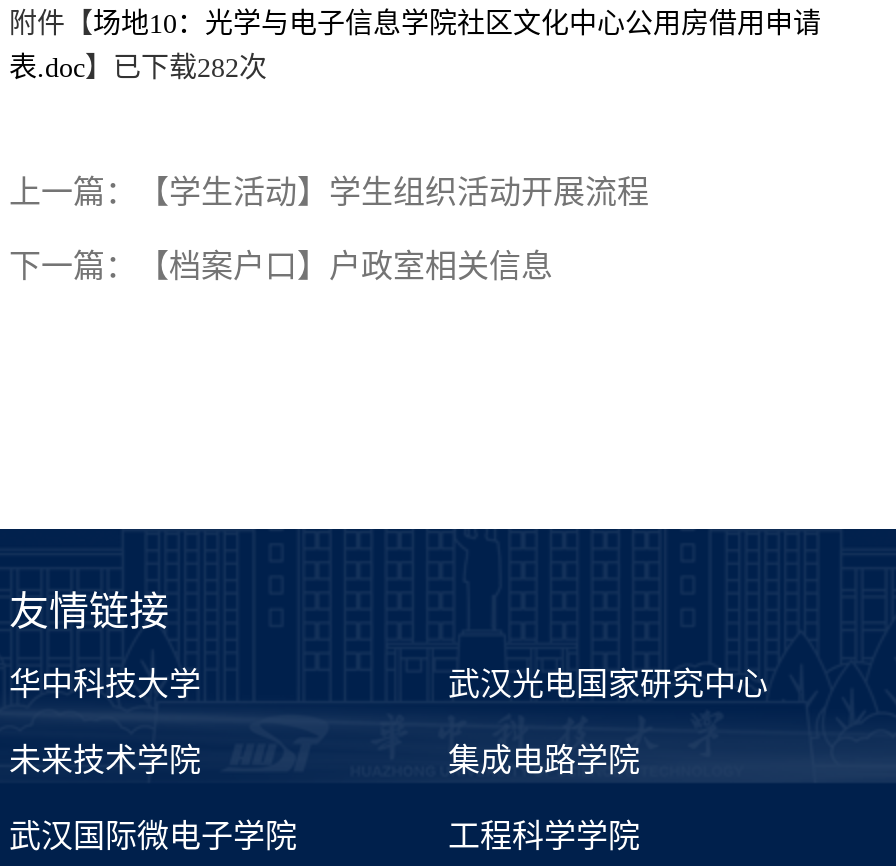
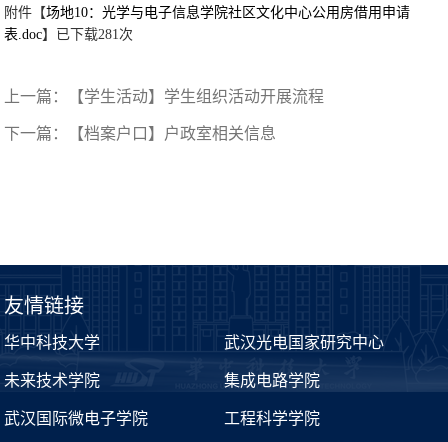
[9,53,267,83] 表.doc】已下载282次 -> [4,27,133,42] 表.doc】已下载281次

